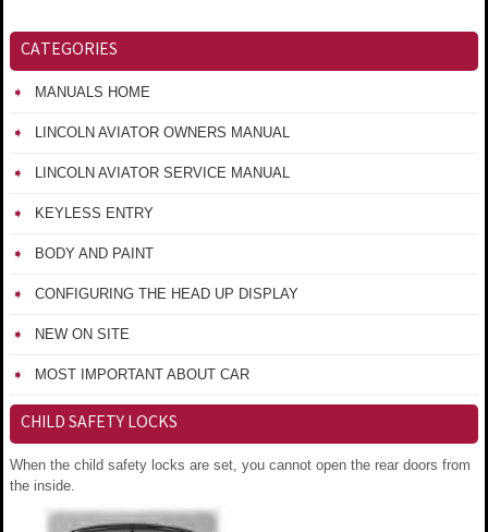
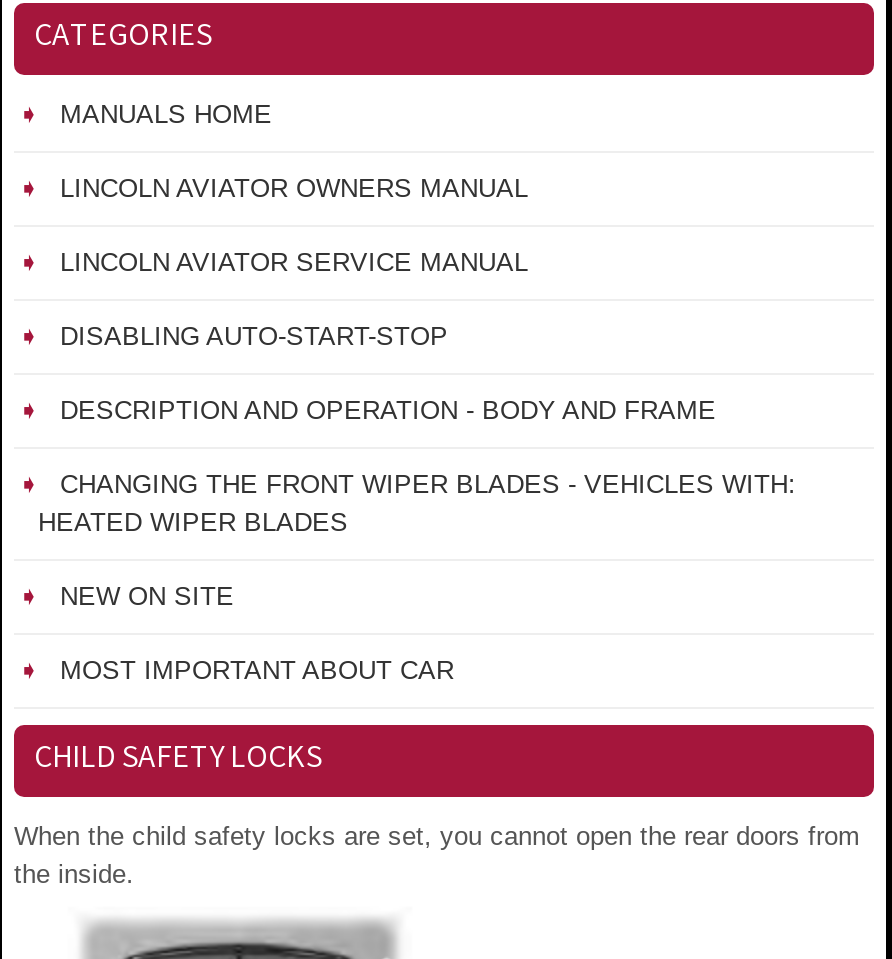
[35,205,154,221] KEYLESS ENTRY -> [60,321,448,351] DISABLING AUTO-START-STOP
[35,245,154,262] BODY AND PAINT -> [60,395,716,425] DESCRIPTION AND OPERATION - BODY AND FRAME
[35,286,298,302] CONFIGURING THE HEAD UP DISPLAY -> [38,469,796,537] CHANGING THE FRONT WIPER BLADES - VEHICLES WITH: | HEATED WIPER BLADES

